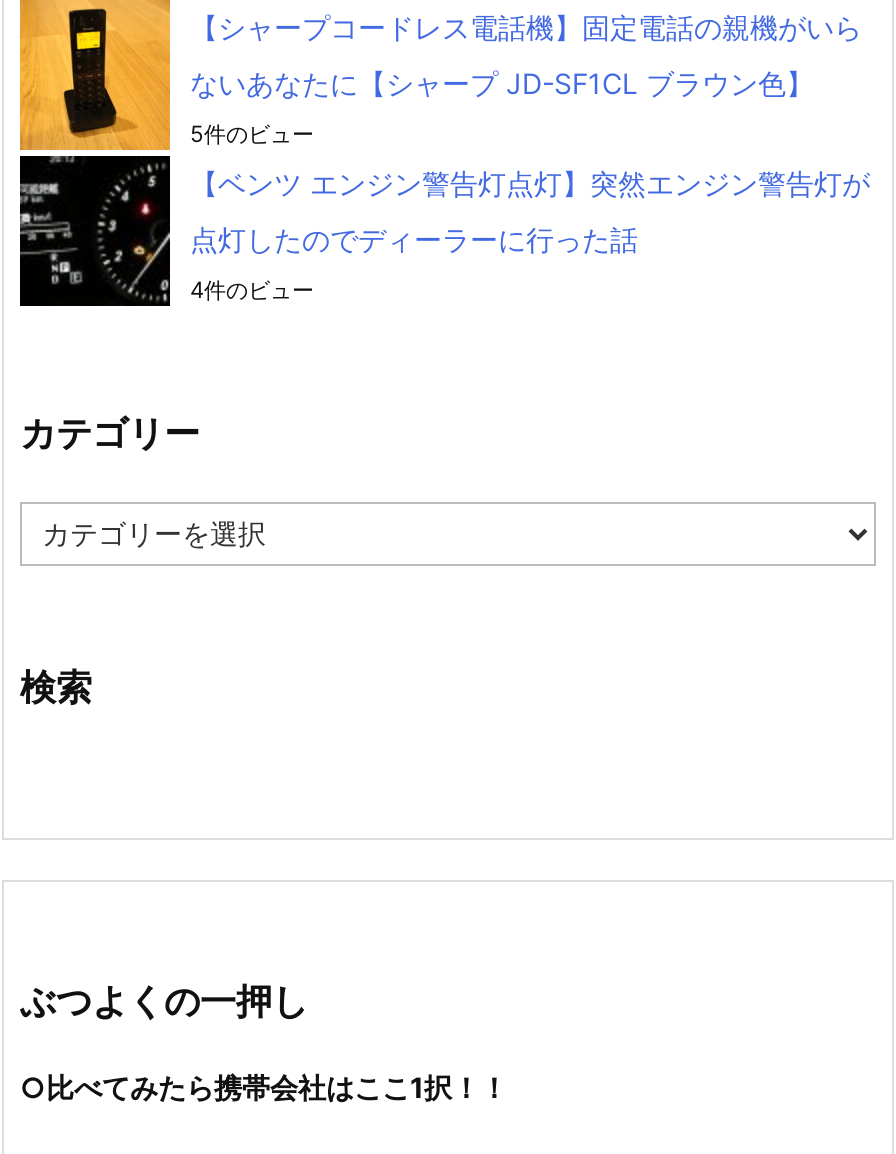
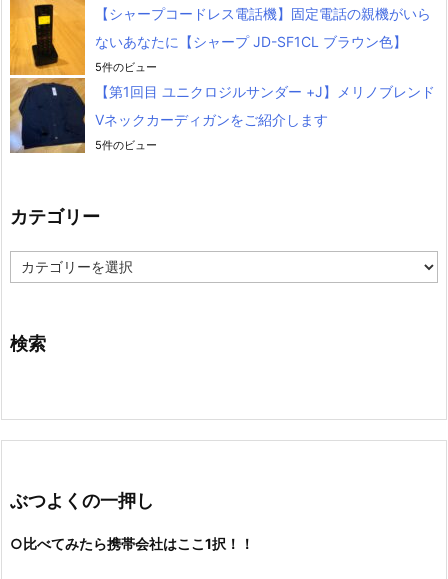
[18,154,870,308] [image] | 【ベンツ エンジン警告灯点灯】突然エンジン警告灯が -> [9,77,435,154] [image] | 【第1回目 ユニクロジルサンダー +J】メリノブレンド
[190,222,638,256] 点灯したのでディーラーに行った話 -> [95,111,328,128] Vネックカーディガンをご紹介します
[190,276,314,304] 4件のビュー -> [95,138,157,152] 5件のビュー

